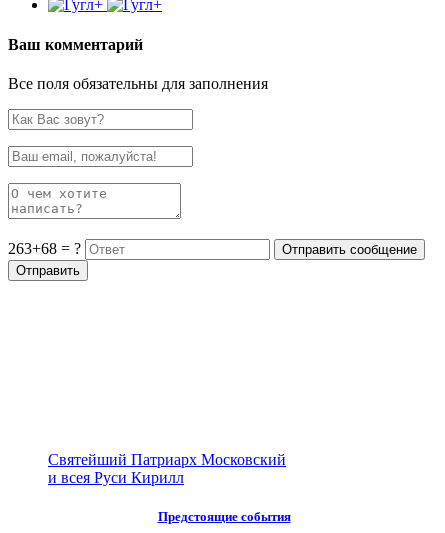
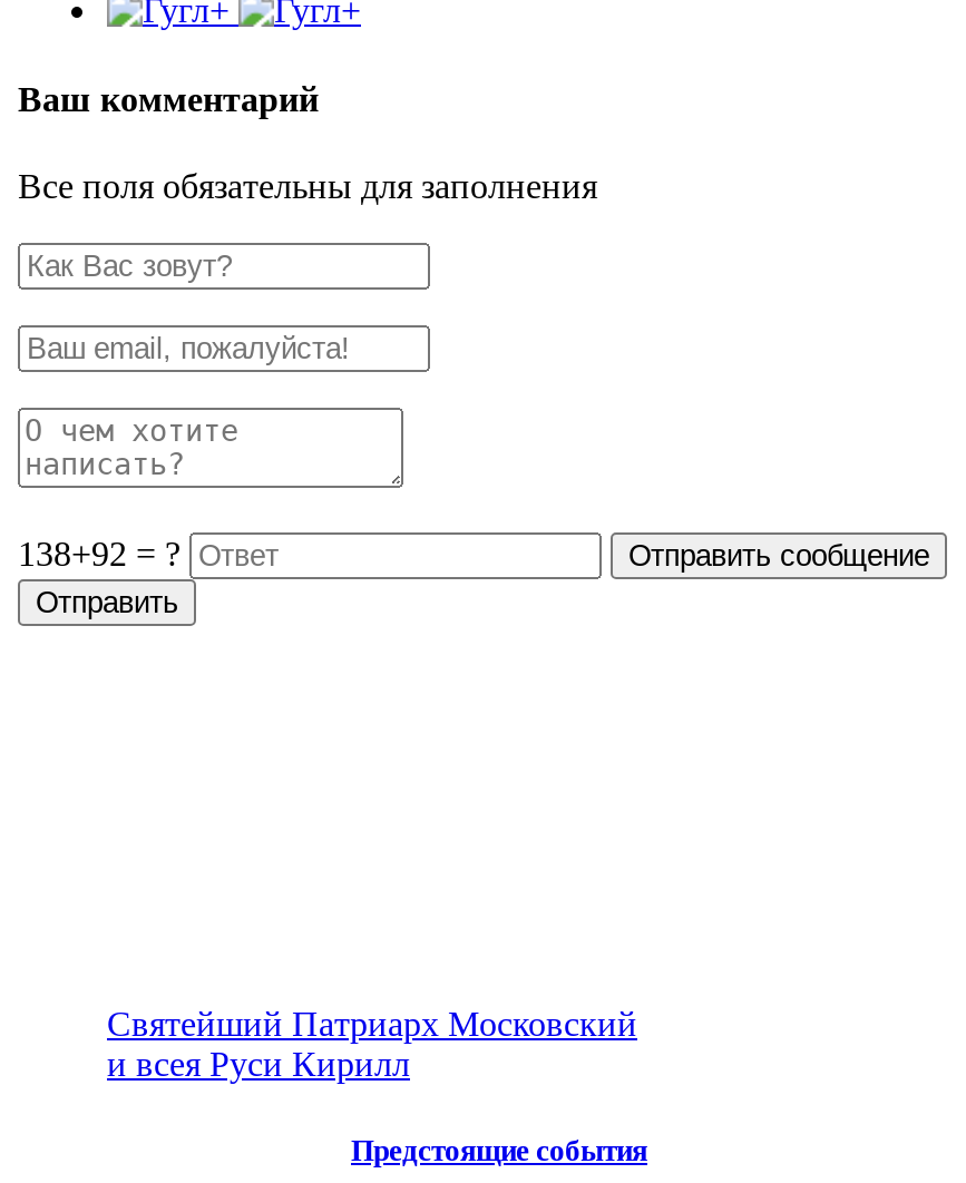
[8,240,81,257] 263+68 = ? -> [18,534,180,572] 138+92 = ?

